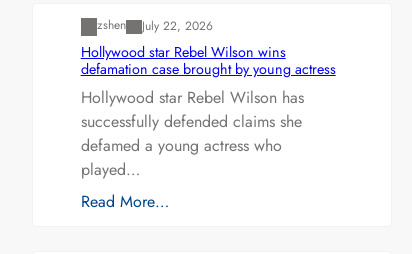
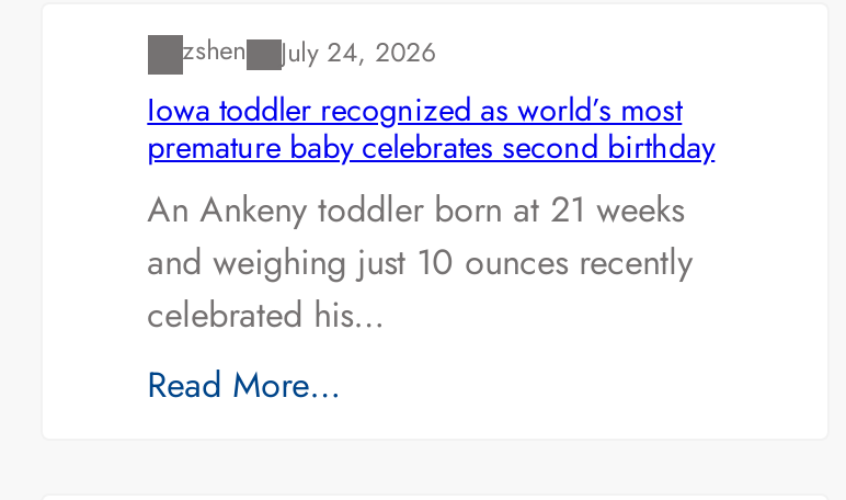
[81,17,336,181] July 22, 2026 | Hollywood star Rebel Wilson wins | defamation case brought by young actress | Hollywood star Rebel Wilson has | successfully defended claims she | defamed a young actress who | played… -> [147,33,715,339] July 24, 2026 | Iowa toddler recognized as world’s most | premature baby celebrates second birthday | An Ankeny toddler born at 21 weeks | and weighing just 10 ounces recently | celebrated his…

